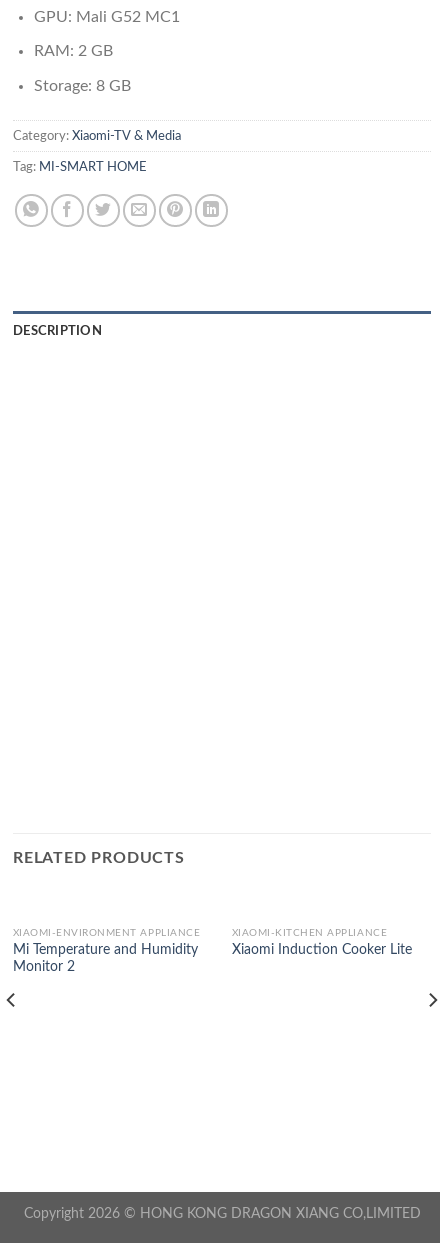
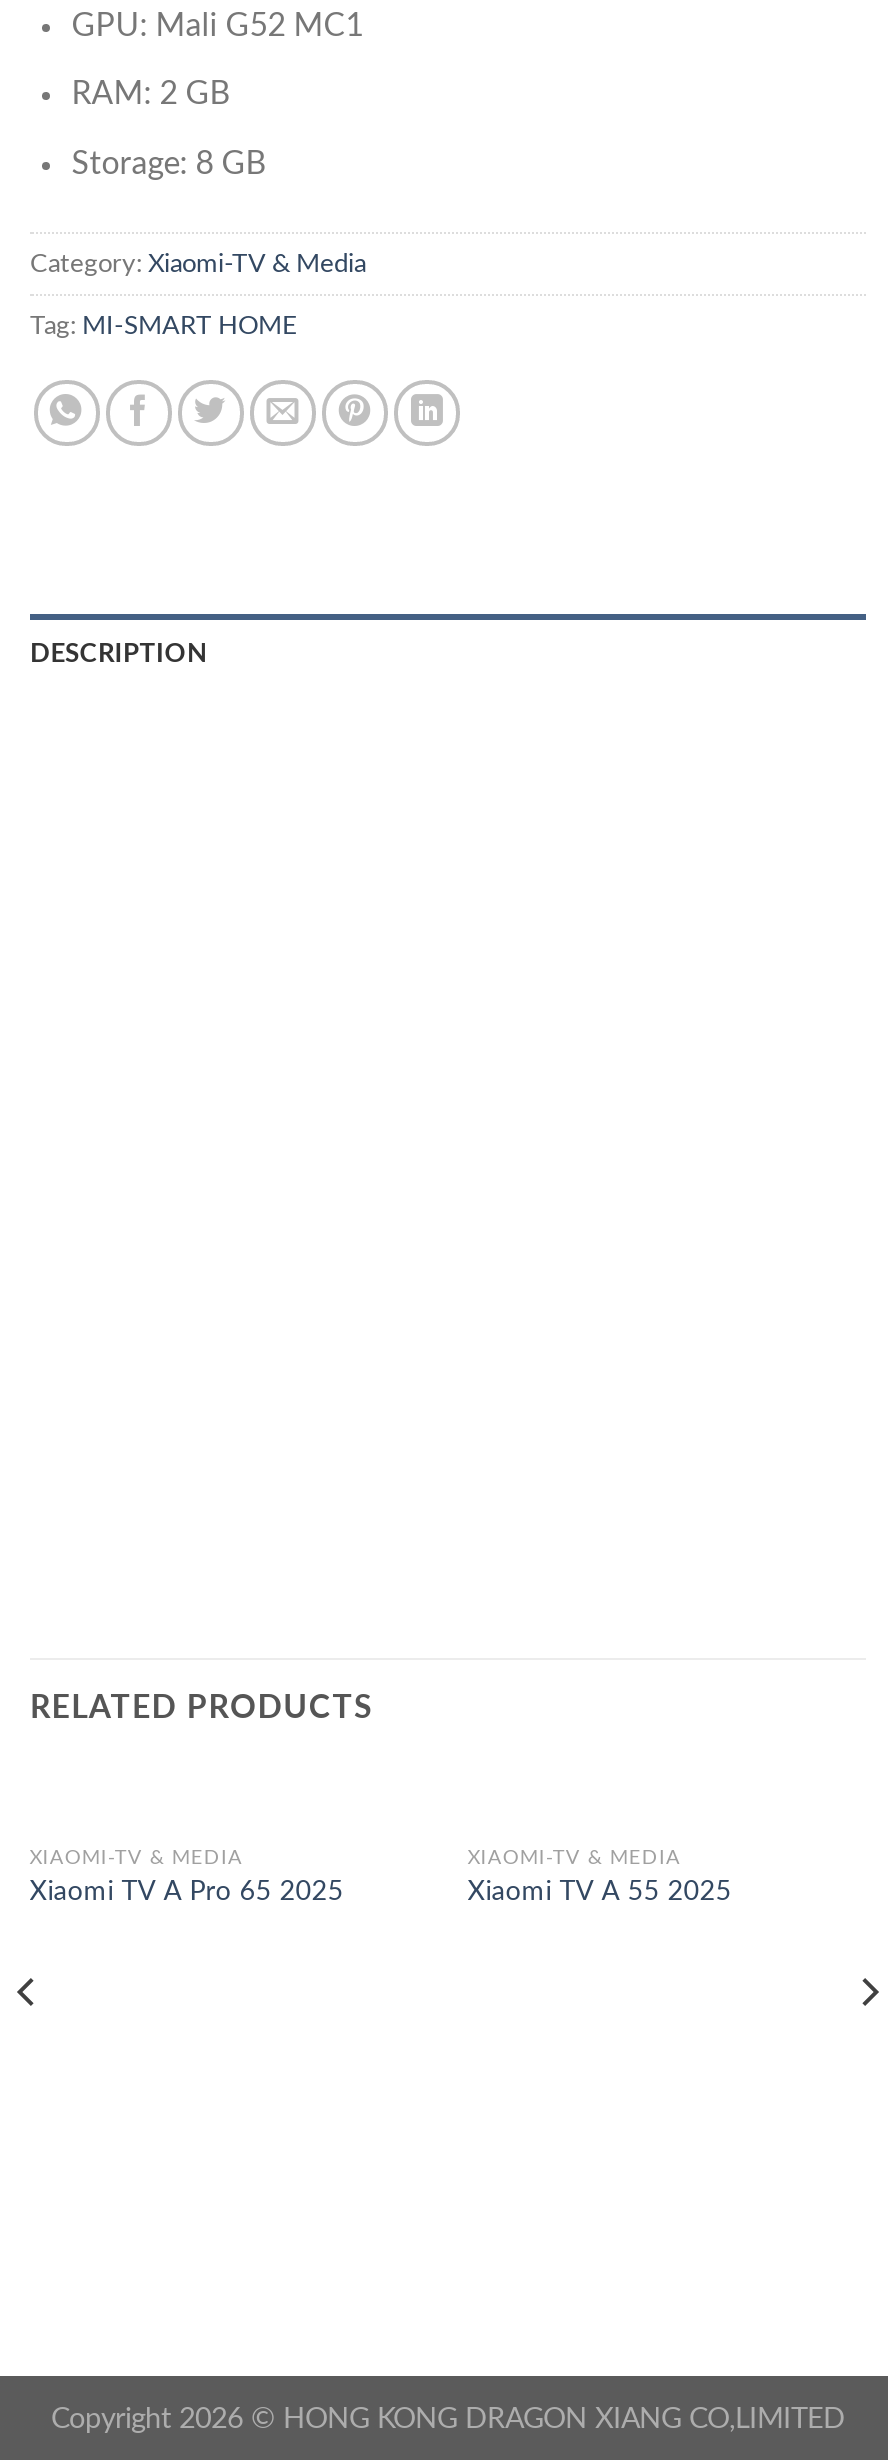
[13,928,200,974] XIAOMI-ENVIRONMENT APPLIANCE | Mi Temperature and Humidity | Monitor 2 -> [30,1848,344,1906] XIAOMI-TV & MEDIA | Xiaomi TV A Pro 65 2025
[232,928,412,957] XIAOMI-KITCHEN APPLIANCE | Xiaomi Induction Cooker Lite -> [468,1848,732,1906] XIAOMI-TV & MEDIA | Xiaomi TV A 55 2025

